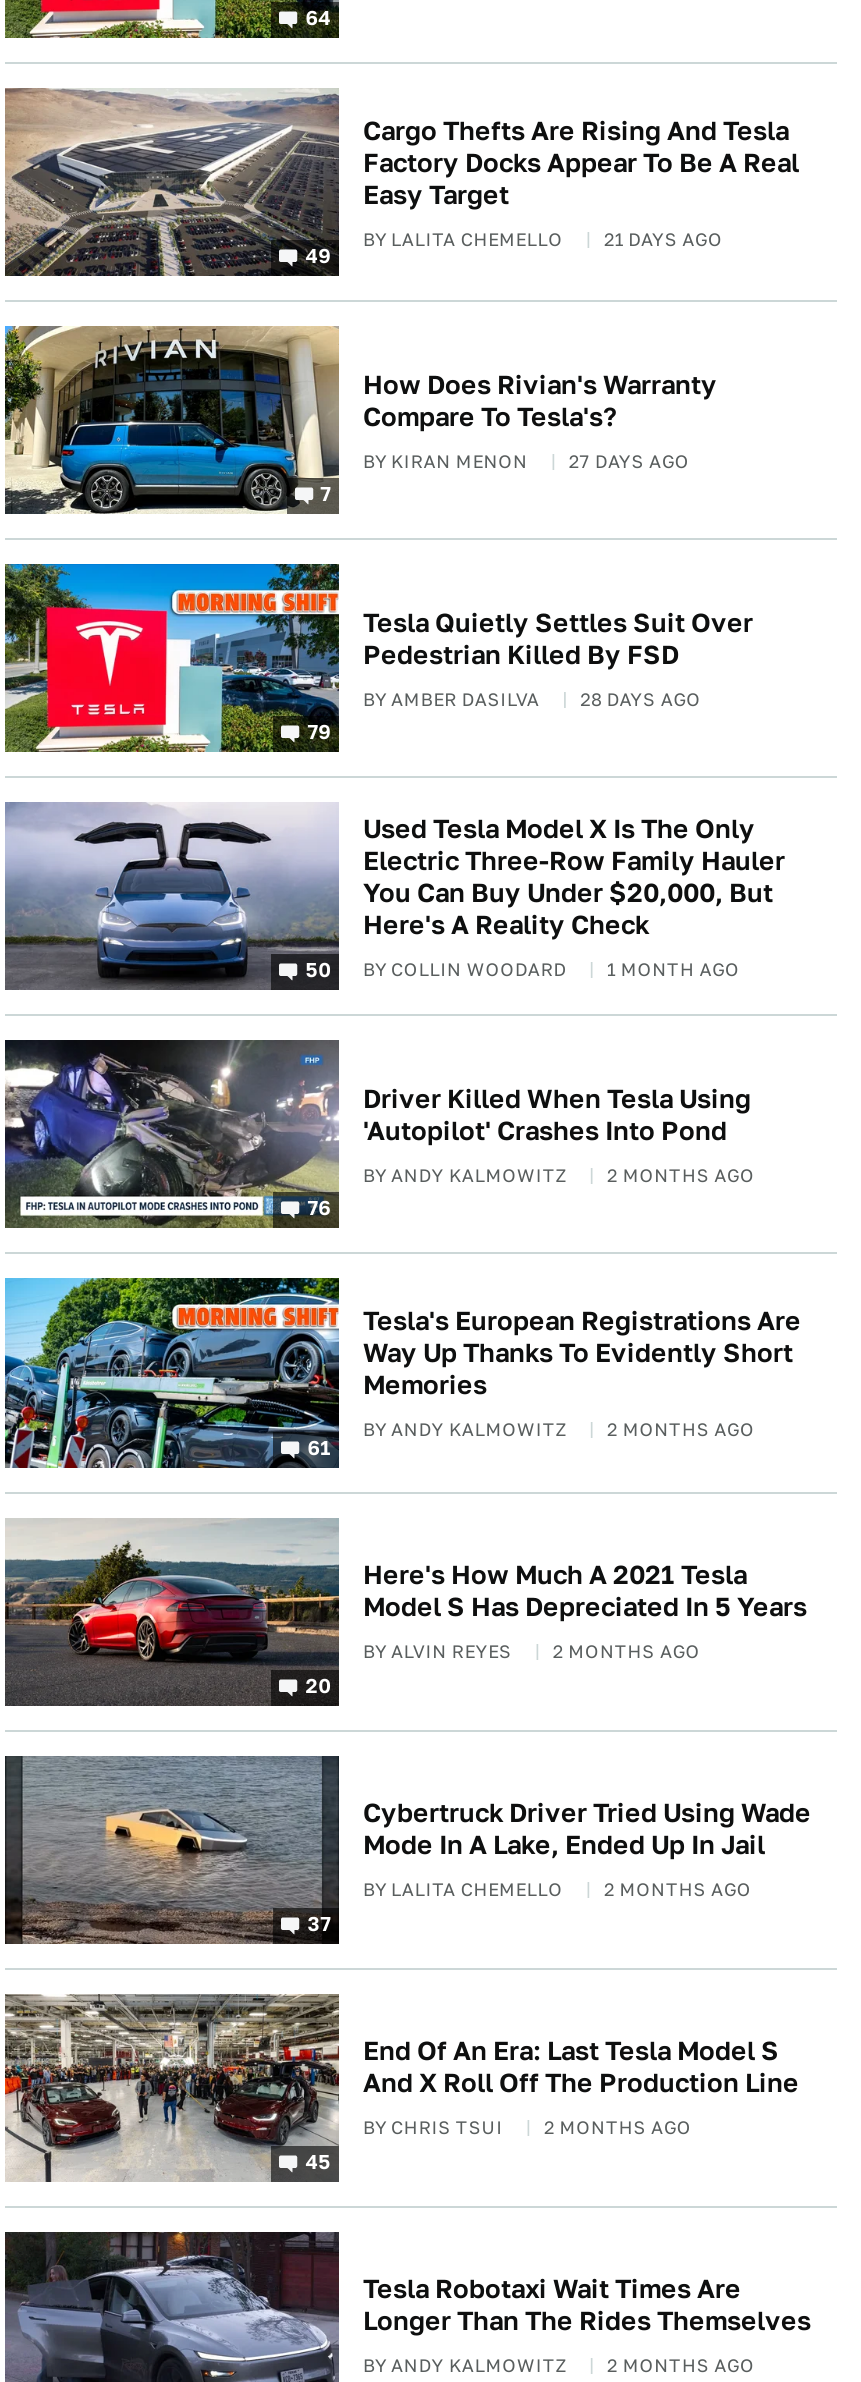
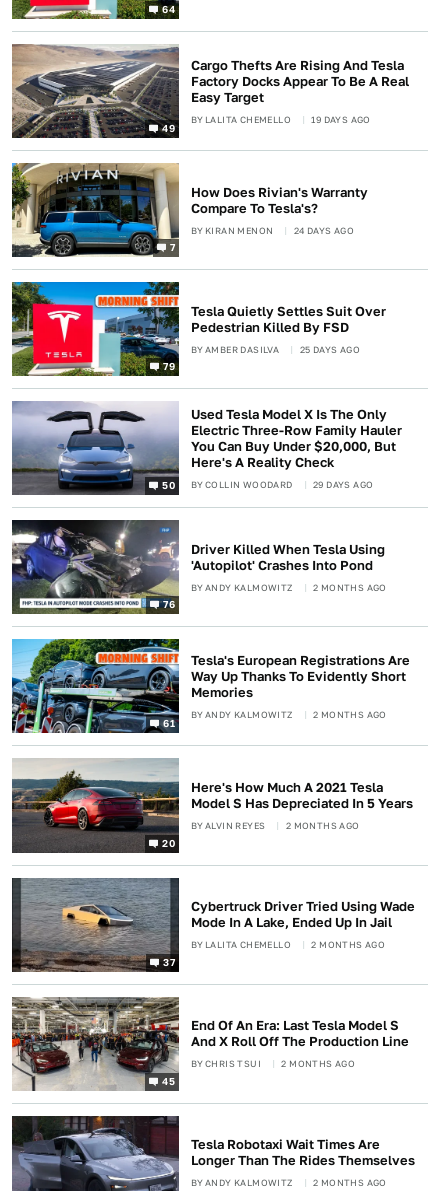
[363,227,723,249] BY LALITA CHEMELLO 21 DAYS AGO -> [191,114,371,125] BY LALITA CHEMELLO 19 DAYS AGO
[363,450,689,472] BY KIRAN MENON 27 DAYS AGO -> [191,225,354,236] BY KIRAN MENON 24 DAYS AGO
[363,688,701,710] BY AMBER DASILVA 28 DAYS AGO -> [191,344,360,355] BY AMBER DASILVA 25 DAYS AGO
[305,958,740,982] 50 BY COLLIN WOODARD 1 MONTH AGO -> [162,479,373,491] 50 BY COLLIN WOODARD 29 DAYS AGO

